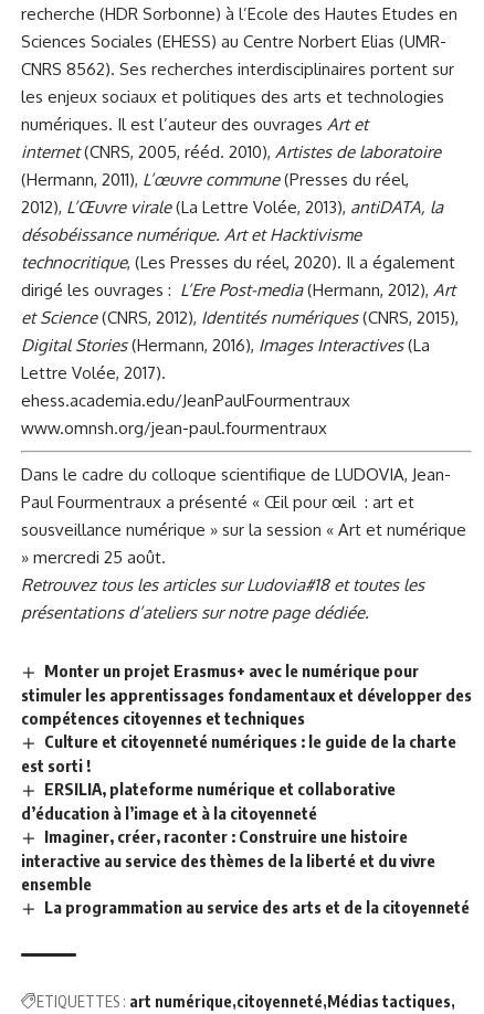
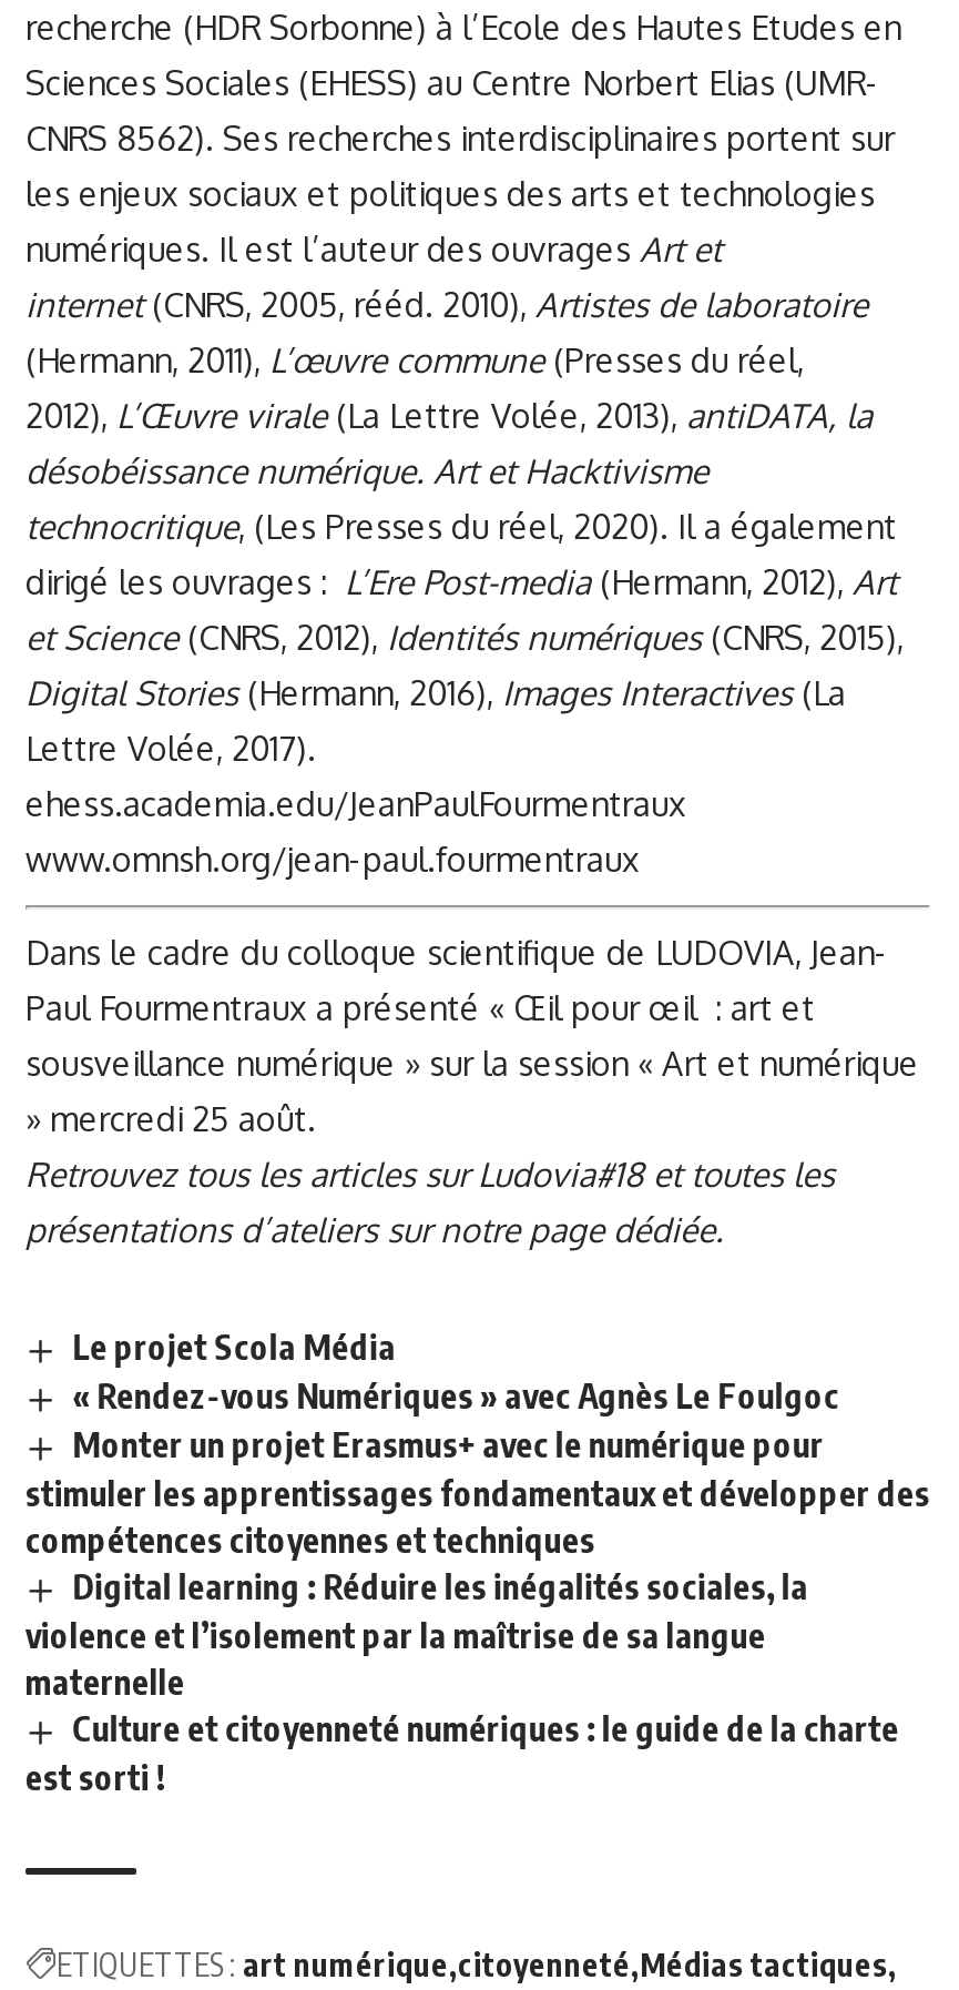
none -> [72,1327,839,1416] Le projet Scola Média | « Rendez-vous Numériques » avec Agnès Le Foulgoc
moved [21,661,472,728] -> [25,1425,930,1560]: Monter un projet Erasmus+ avec le numérique pour | stimuler les apprentissages fondamentaux et développer des | compétences citoyennes et techniques
none -> [25,1566,808,1701] Digital learning : Réduire les inégalités sociales, la | violence et l’isolement par la maîtrise de sa langue | maternelle
moved [21,731,456,776] -> [25,1708,899,1796]: Culture et citoyenneté numériques : le guide de la charte | est sorti !
[21,779,470,917] ERSILIA, plateforme numérique et collaborative | d’éducation à l’image et à la citoyenneté | Imaginer, créer, raconter : Construire une histoire | interactive au service des thèmes de la liberté et du vivre | ensemble | La programmation au service des arts et de la citoyenneté -> none

